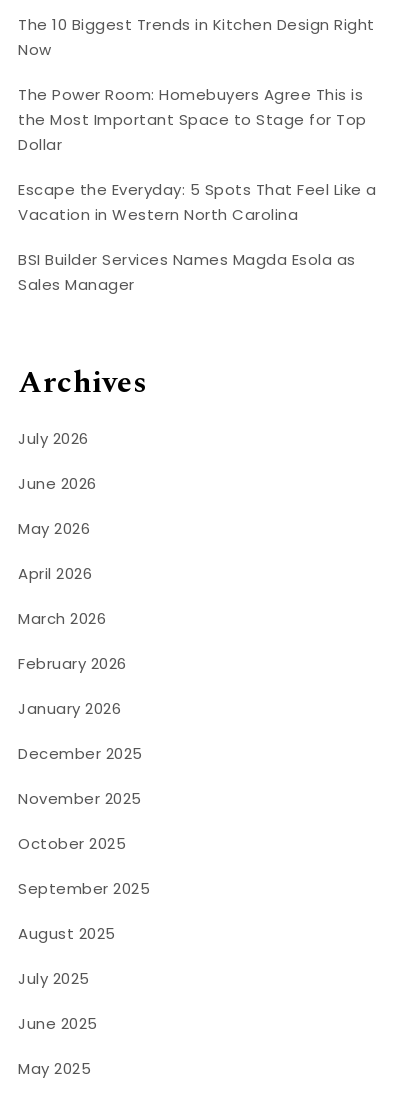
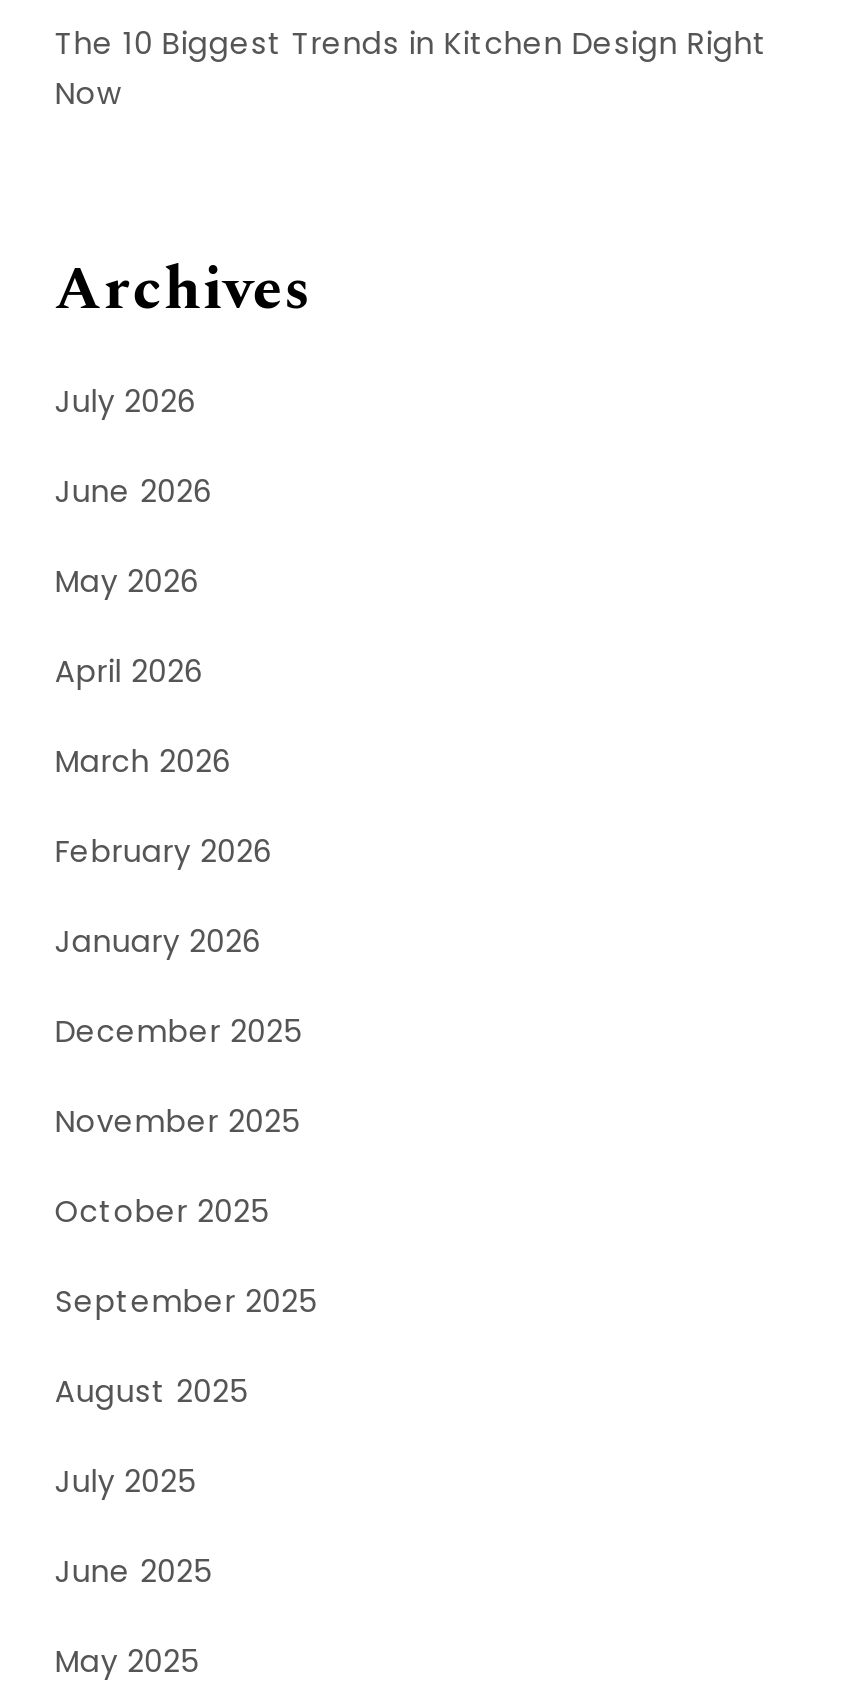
[18,84,377,295] The Power Room: Homebuyers Agree This is | the Most Important Space to Stage for Top | Dollar | Escape the Everyday: 5 Spots That Feel Like a | Vacation in Western North Carolina | BSI Builder Services Names Magda Esola as | Sales Manager -> none

